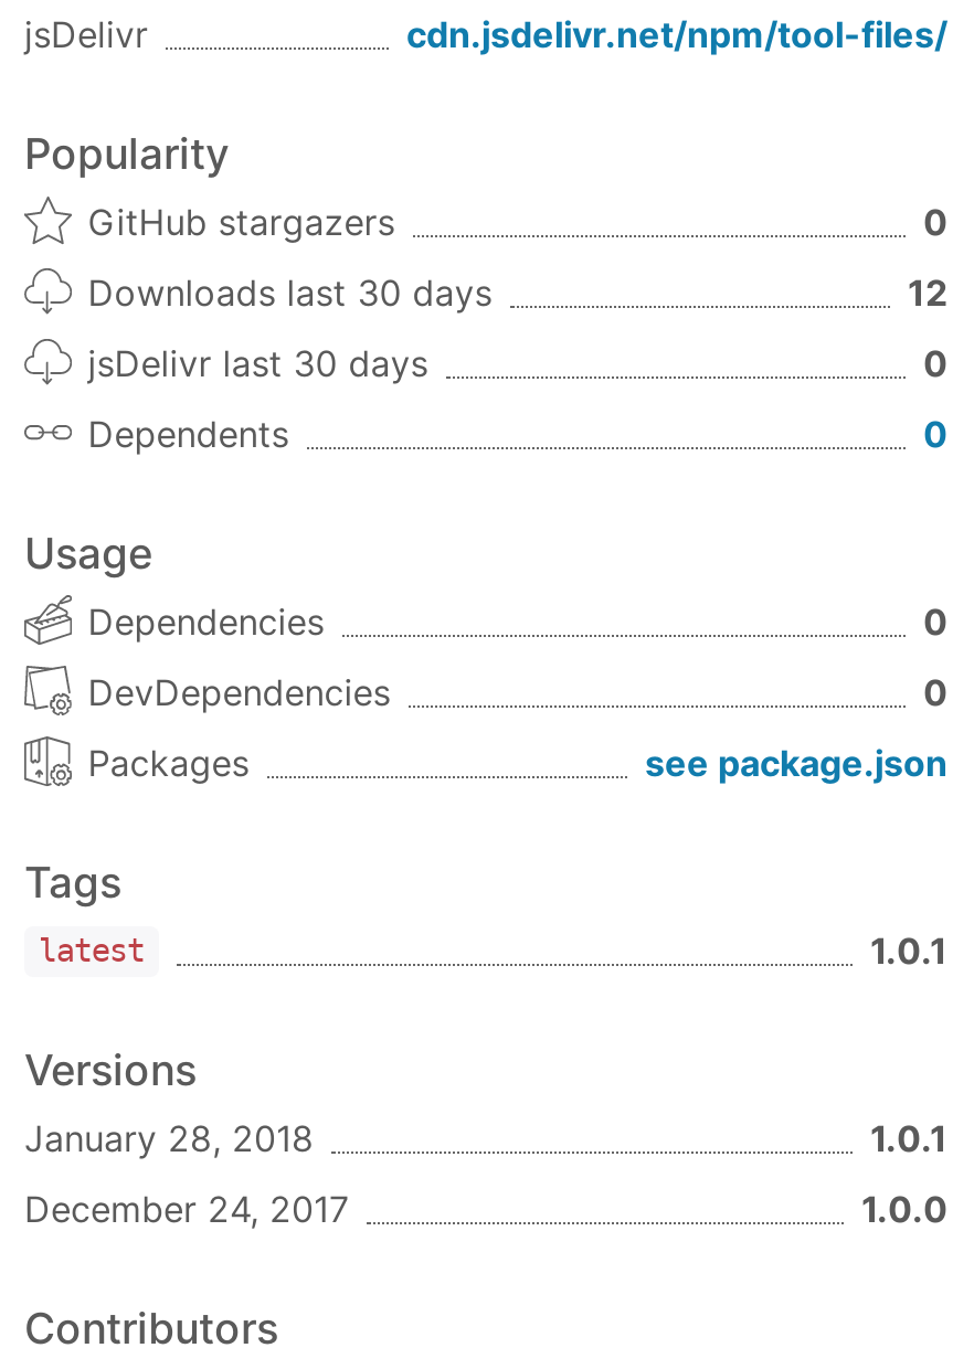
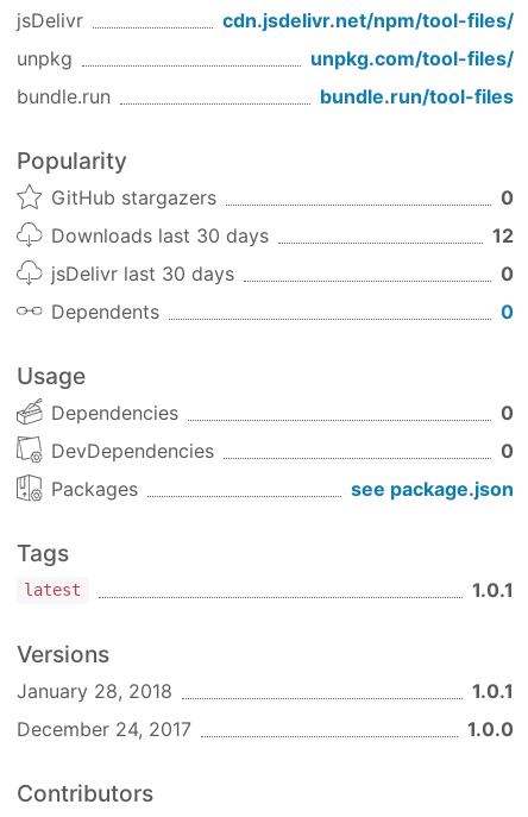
none -> [17,46,514,108] unpkg | unpkg.com/tool-files/ | bundle.run | bundle.run/tool-files

